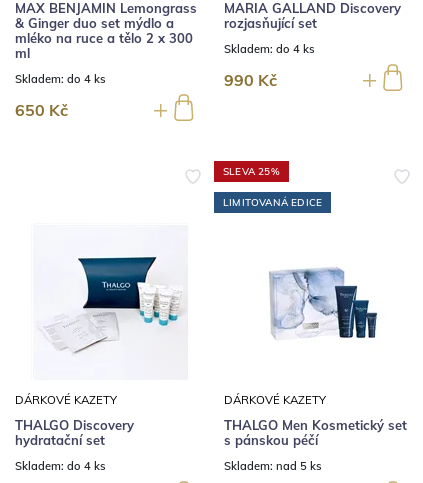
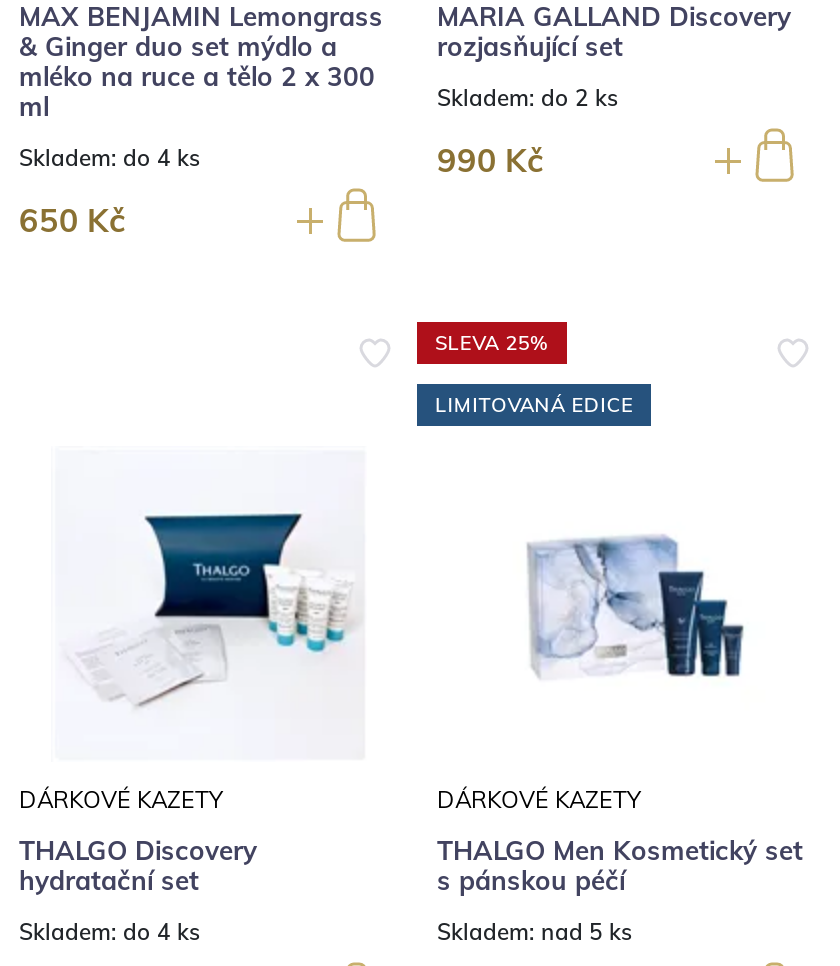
[224,42,315,56] Skladem: do 4 ks -> [437,84,619,112] Skladem: do 2 ks

